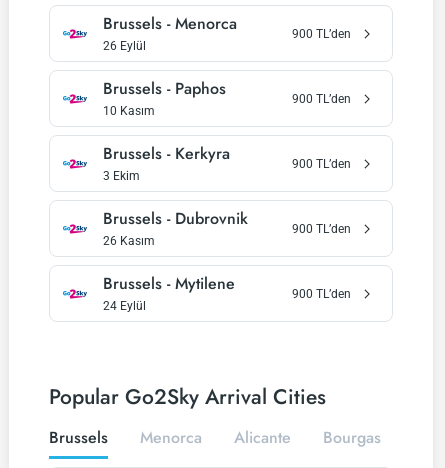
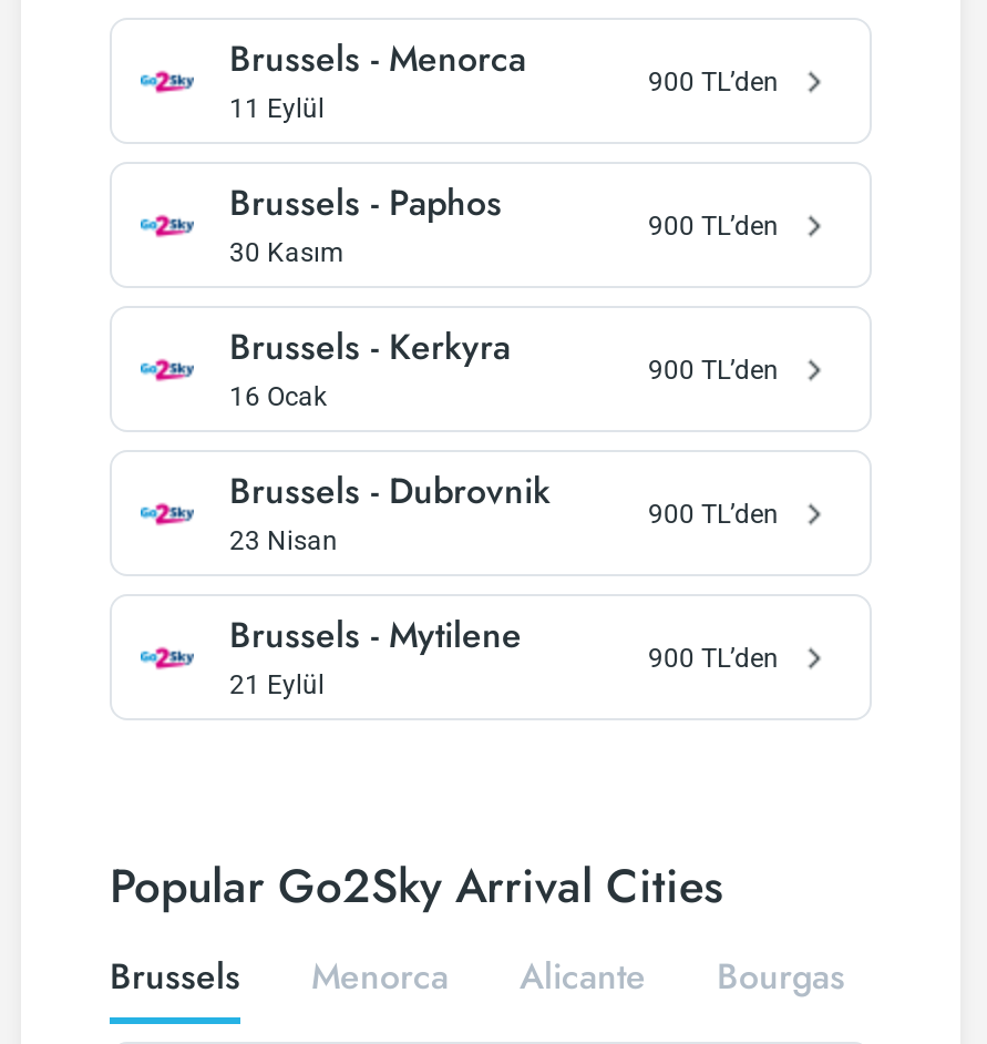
[103,39,146,53] 26 Eylül -> [229,93,325,124] 11 Eylül
[103,104,155,118] 10 Kasım -> [229,237,345,268] 30 Kasım
[103,169,140,183] 3 Ekim -> [229,381,327,412] 16 Ocak
[103,234,155,248] 26 Kasım -> [229,525,338,556] 23 Nisan
[103,299,146,313] 24 Eylül -> [229,669,325,700] 21 Eylül

